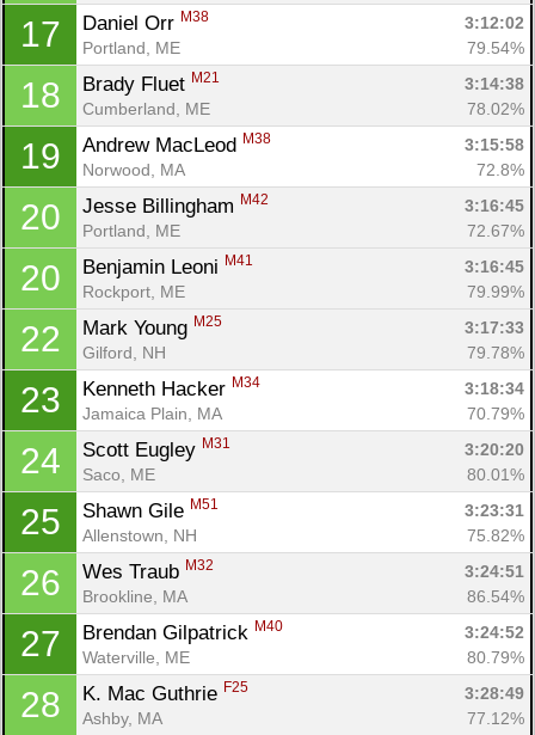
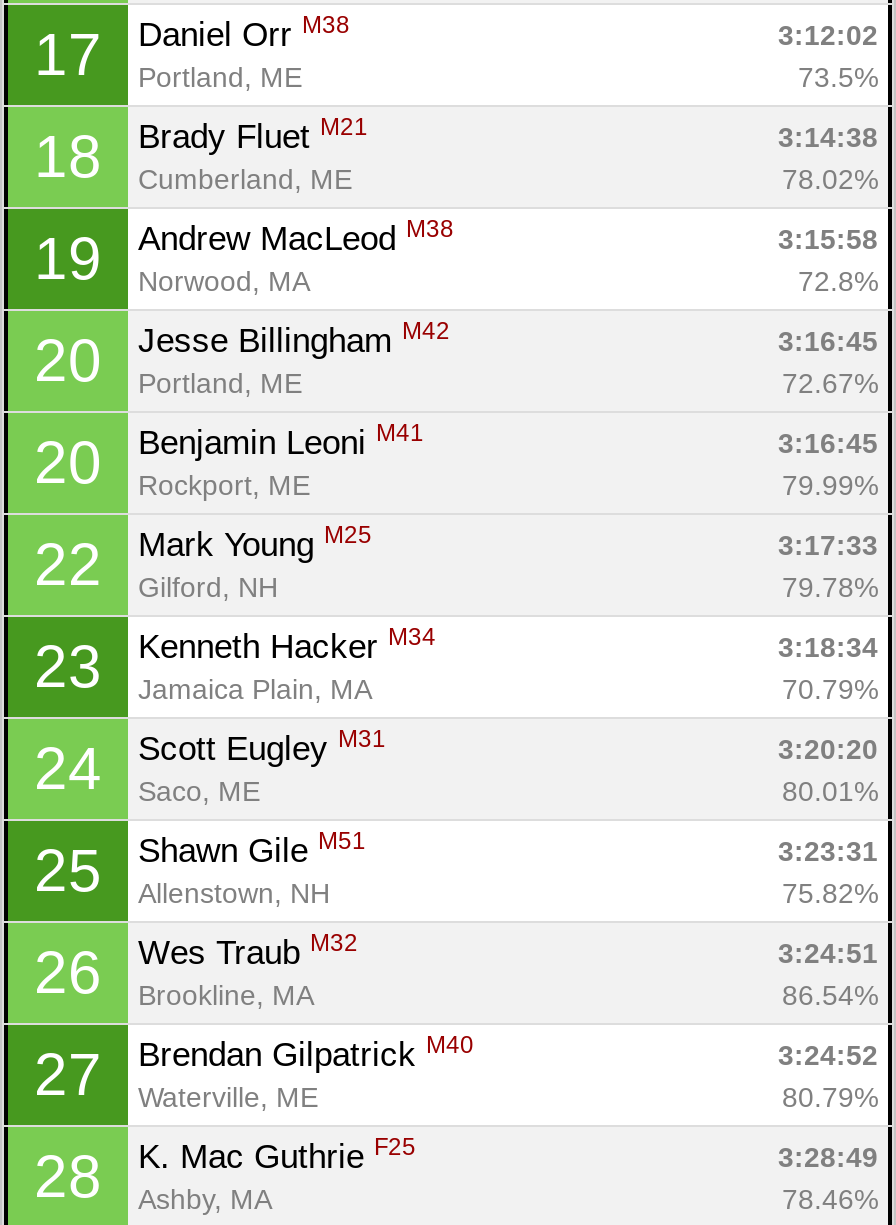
[467,38,524,57] 79.54% -> [798,61,878,93] 73.5%
[467,709,524,728] 77.12% -> [782,1183,878,1215] 78.46%

